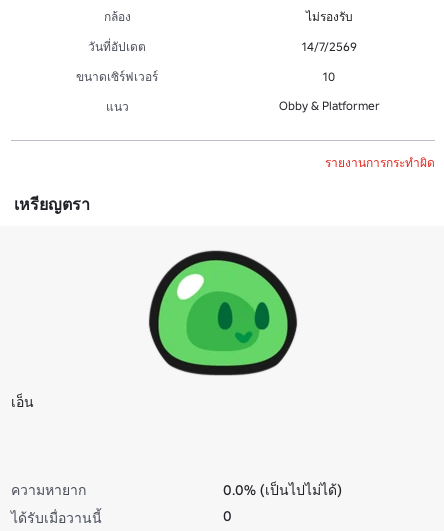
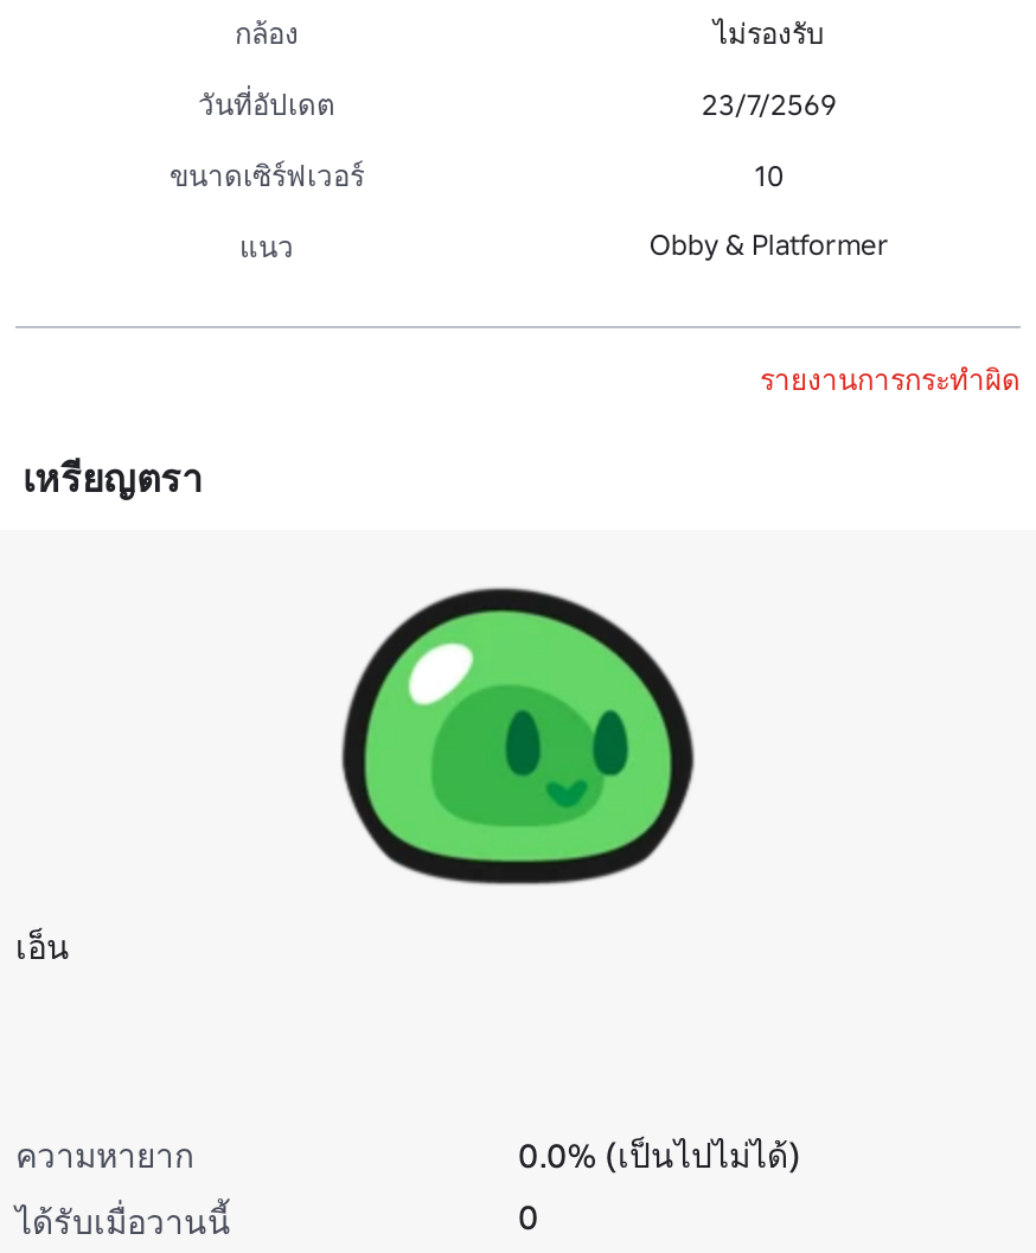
[301,38,356,53] 14/7/2569 -> [702,85,837,121] 23/7/2569

